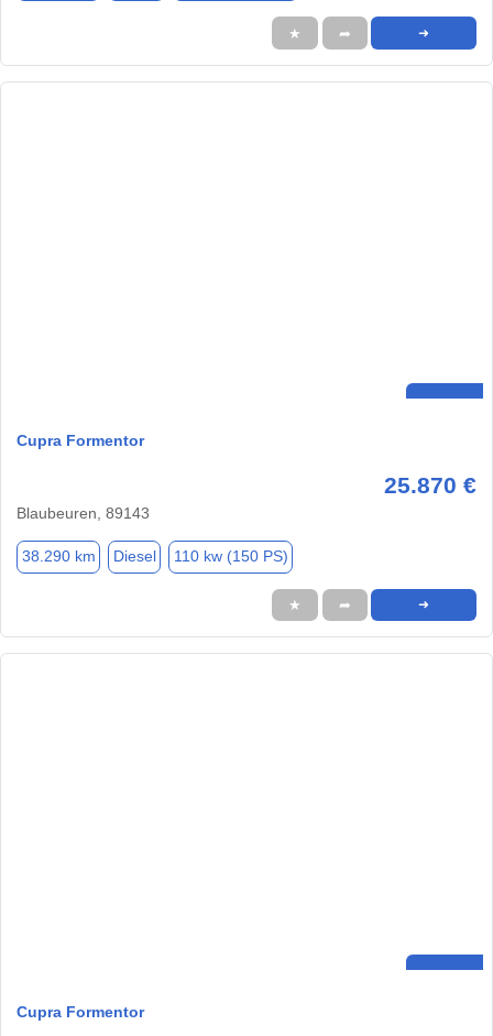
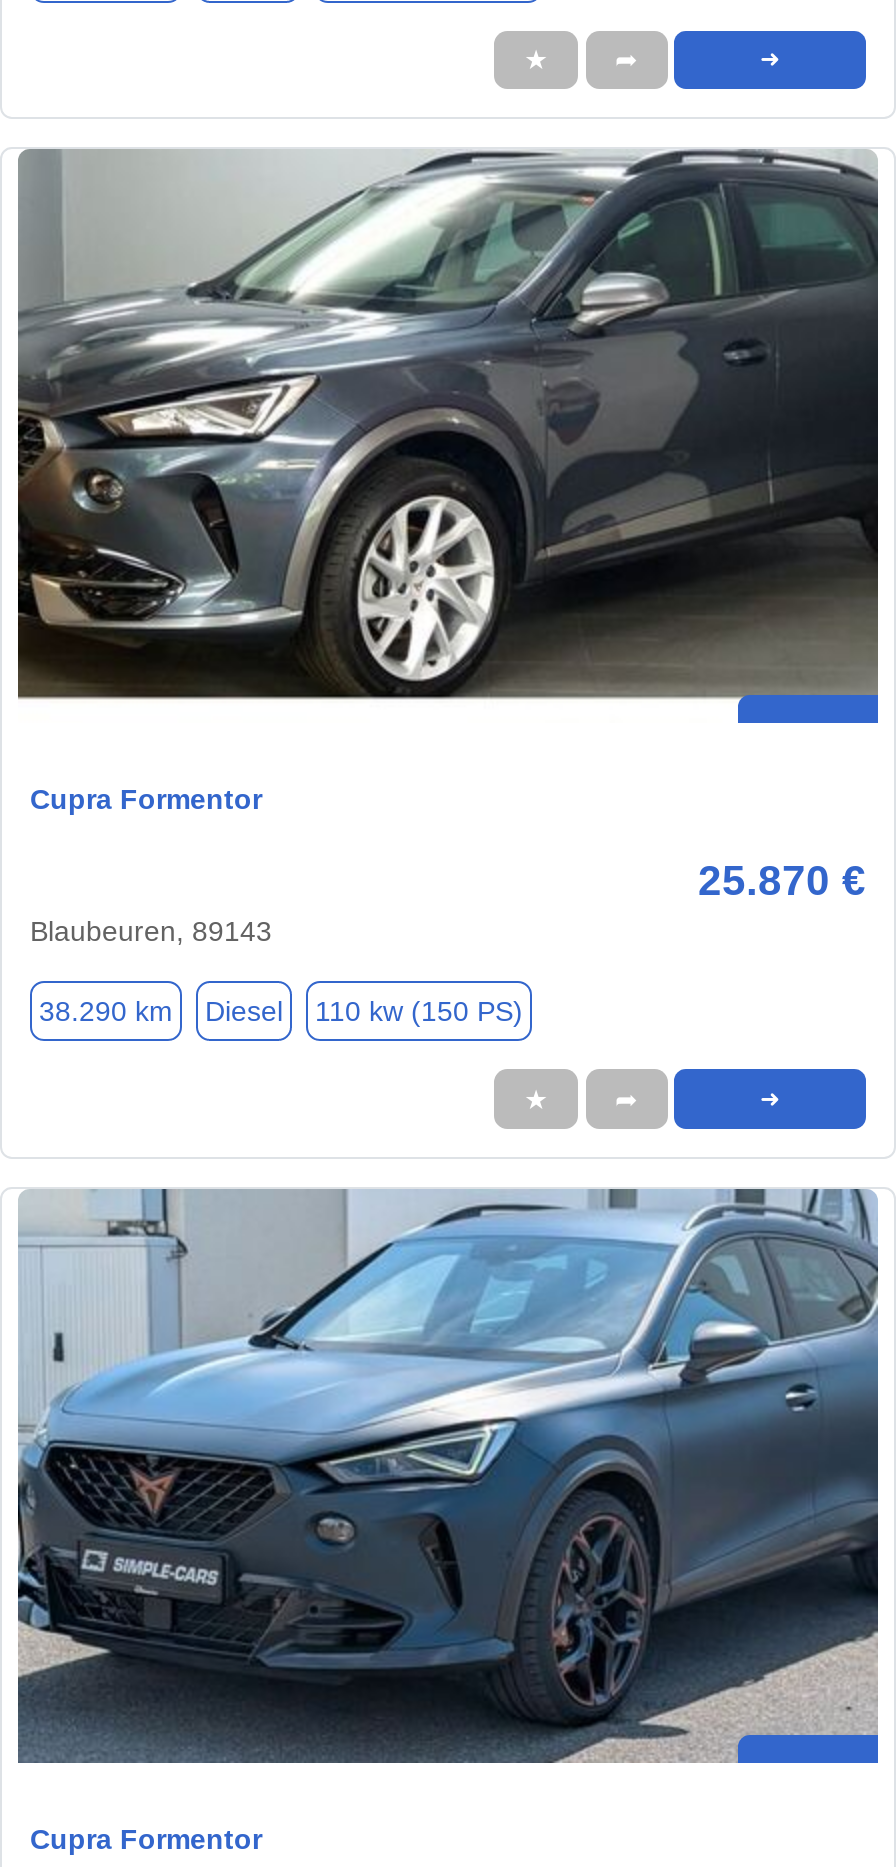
none -> [16,148,880,700] [image]
none -> [16,1186,880,1766] [image]

